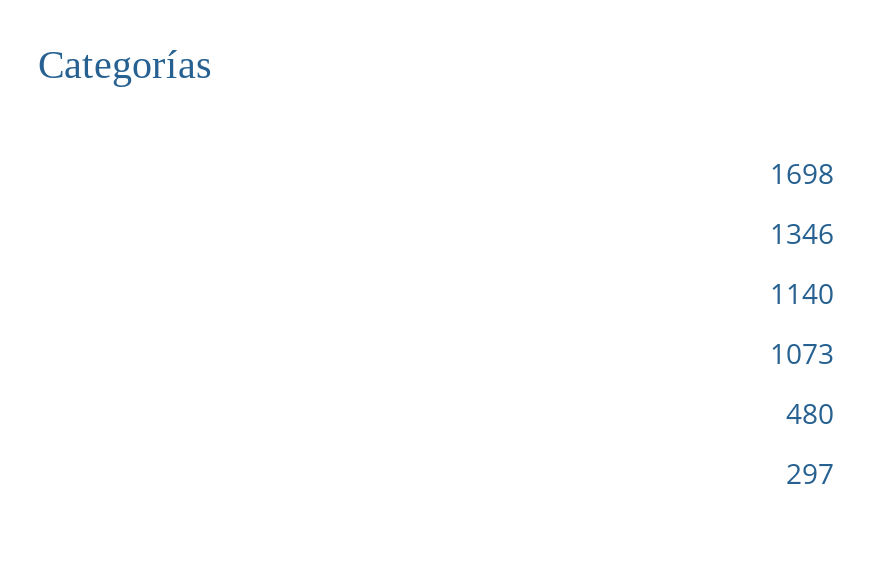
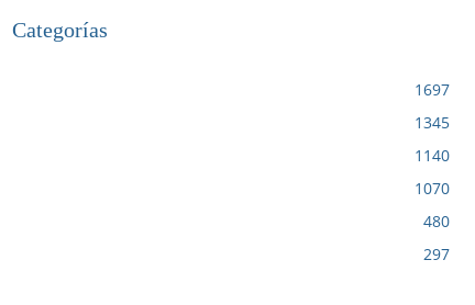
[770,153,834,191] 1698 -> [415,78,450,99] 1697
[770,213,834,251] 1346 -> [415,111,450,132] 1345
[770,333,834,371] 1073 -> [415,177,450,198] 1070

